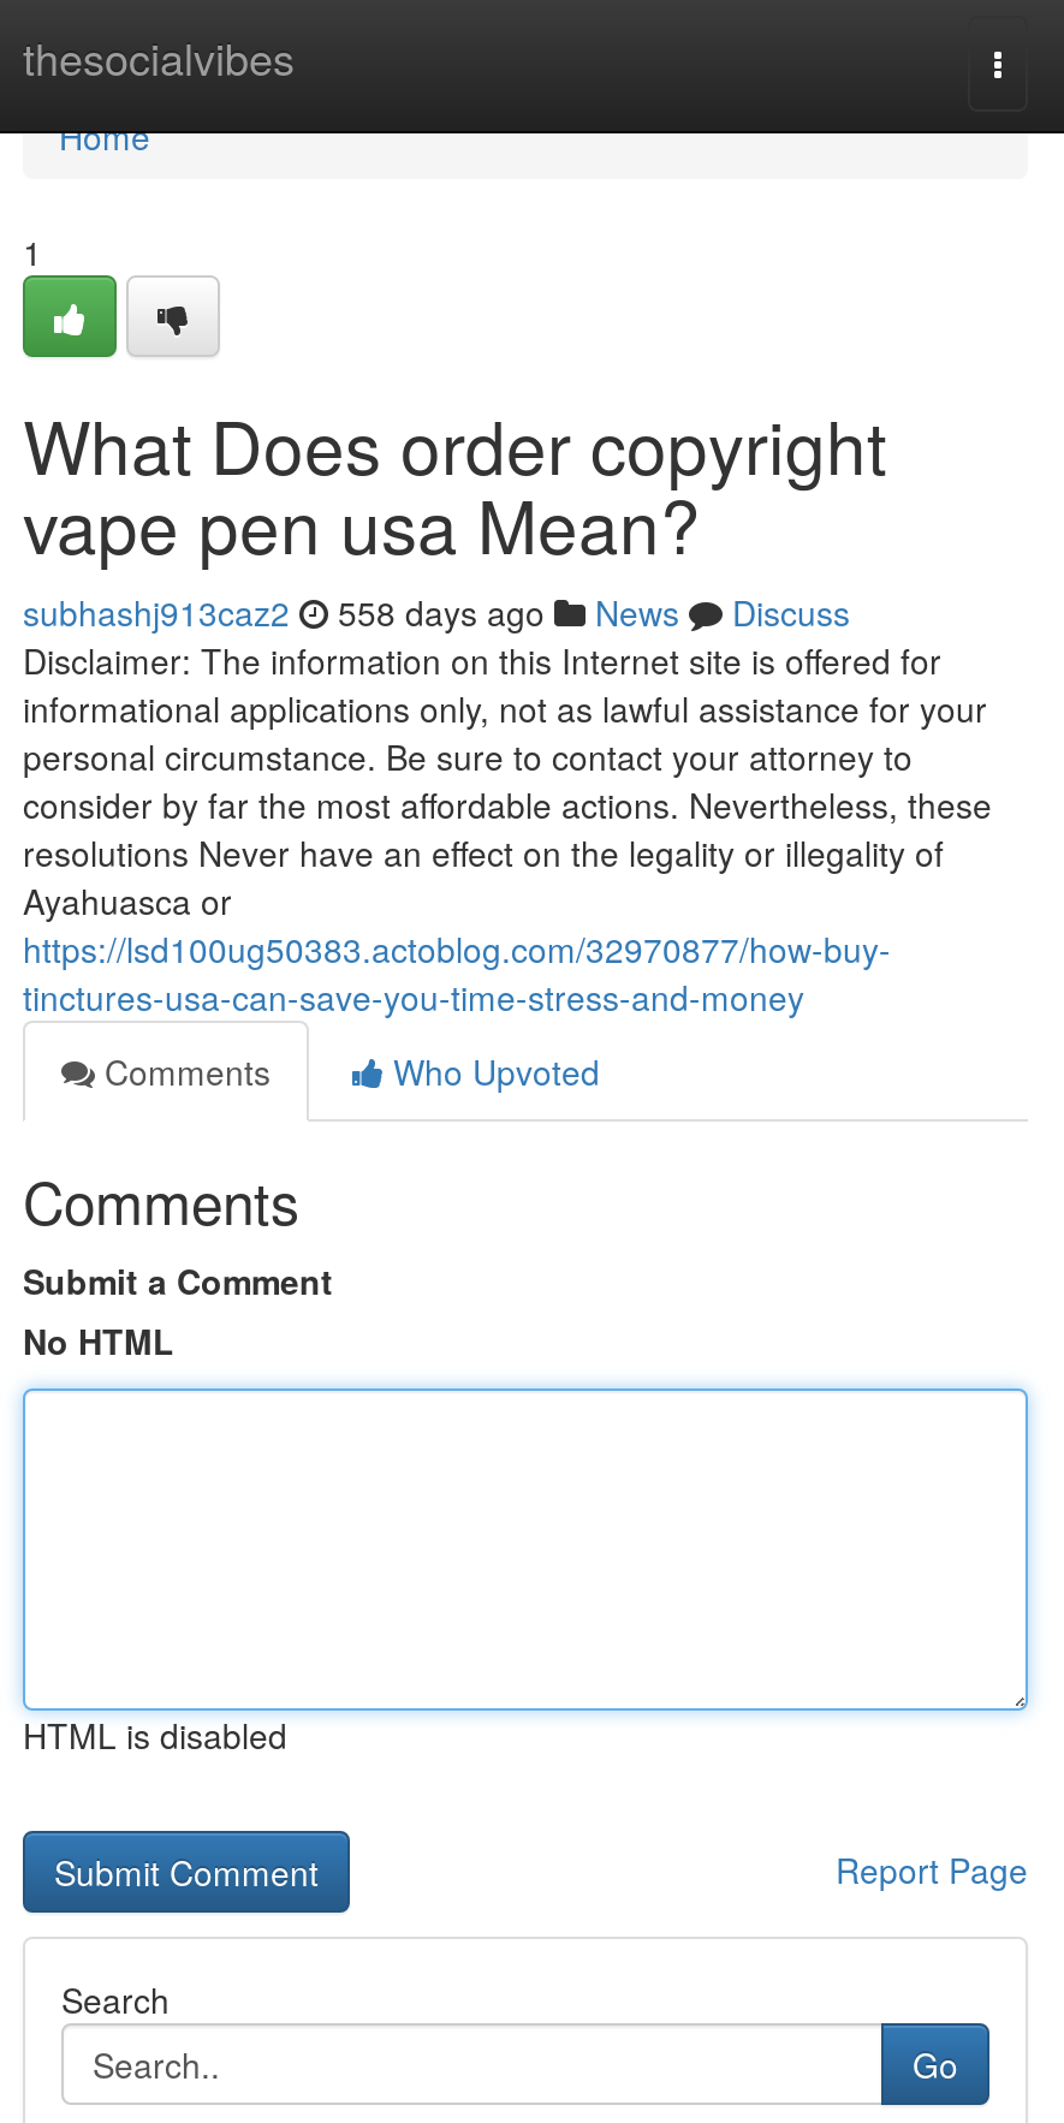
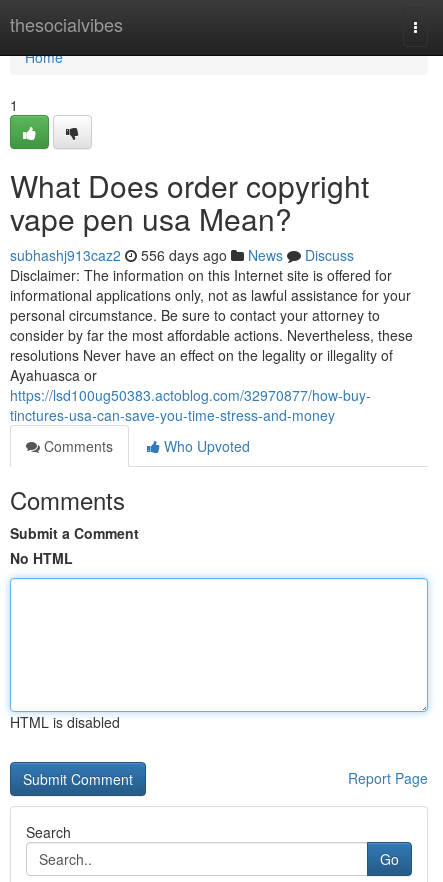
[23,588,850,636] subhashj913caz2 558 days ago News Discuss -> [10,245,354,265] subhashj913caz2 556 days ago News Discuss

